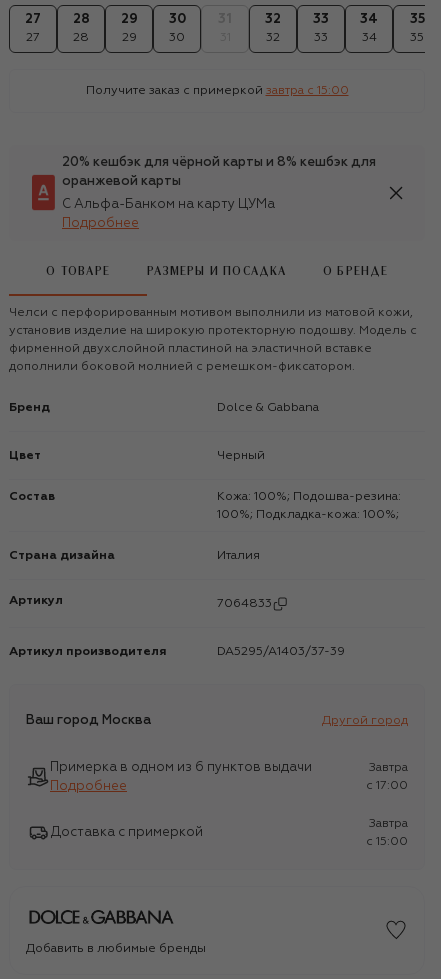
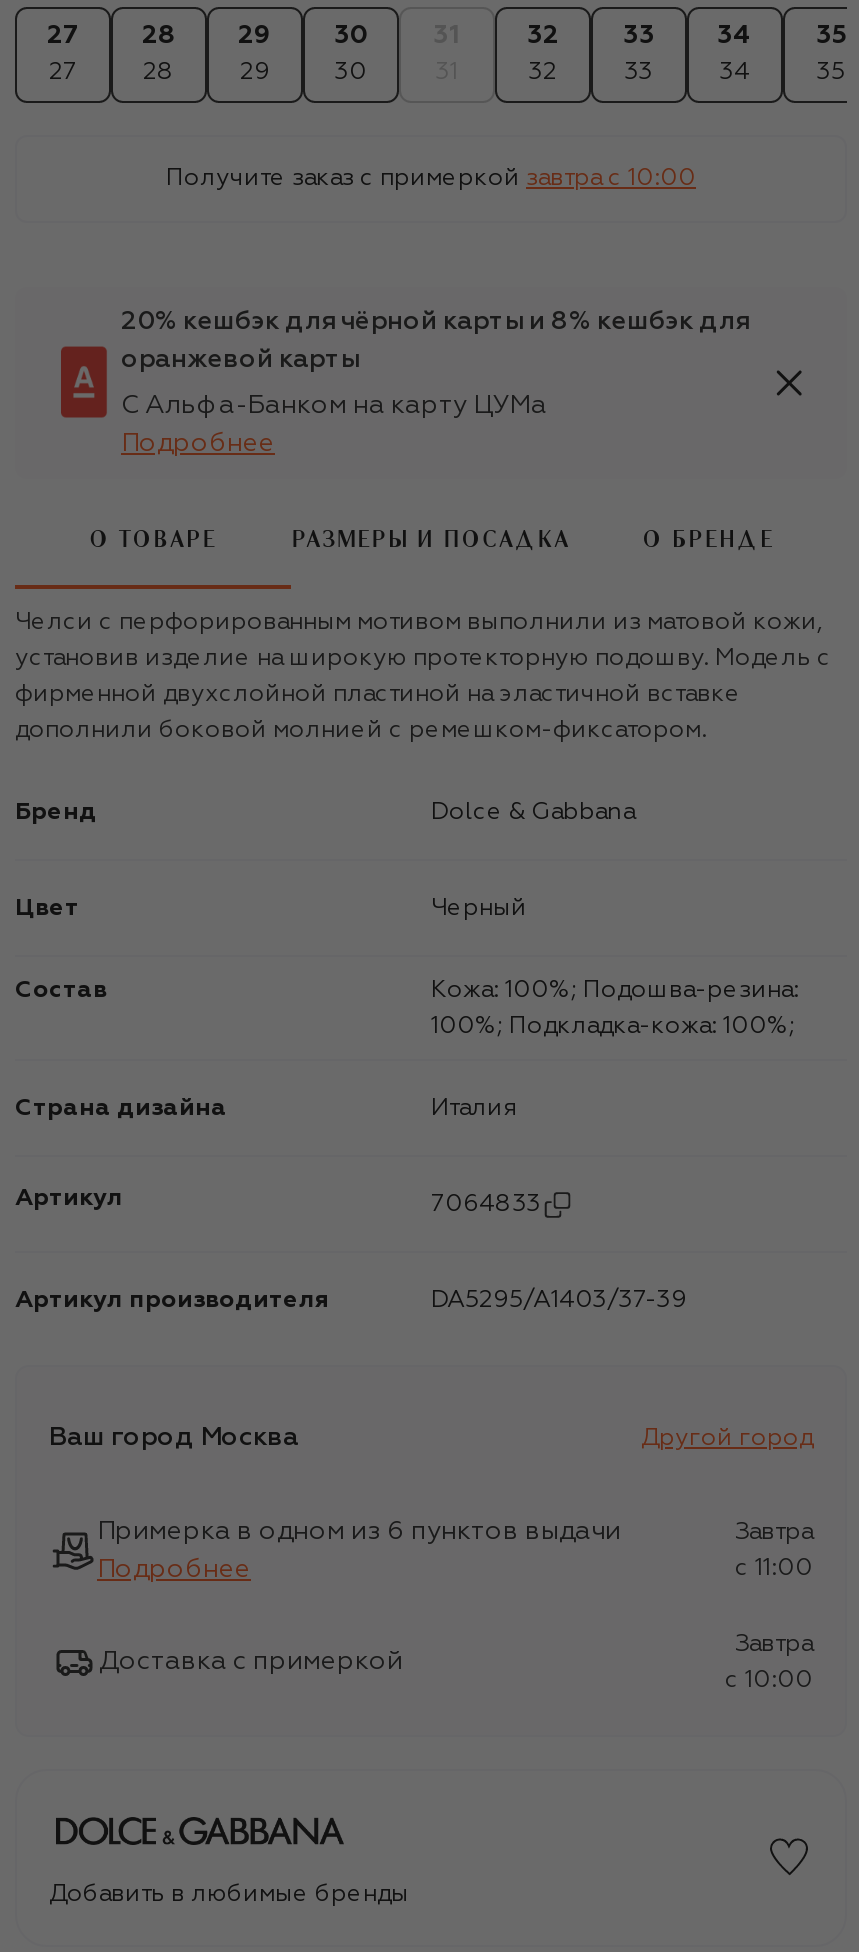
[85,85,348,97] Получите заказ с примеркой завтра c 15:00 -> [166,166,696,190] Получите заказ с примеркой завтра c 10:00
[366,780,408,792] c 17:00 -> [735,1556,813,1580] c 11:00
[366,836,408,848] c 15:00 -> [725,1668,813,1692] c 10:00

